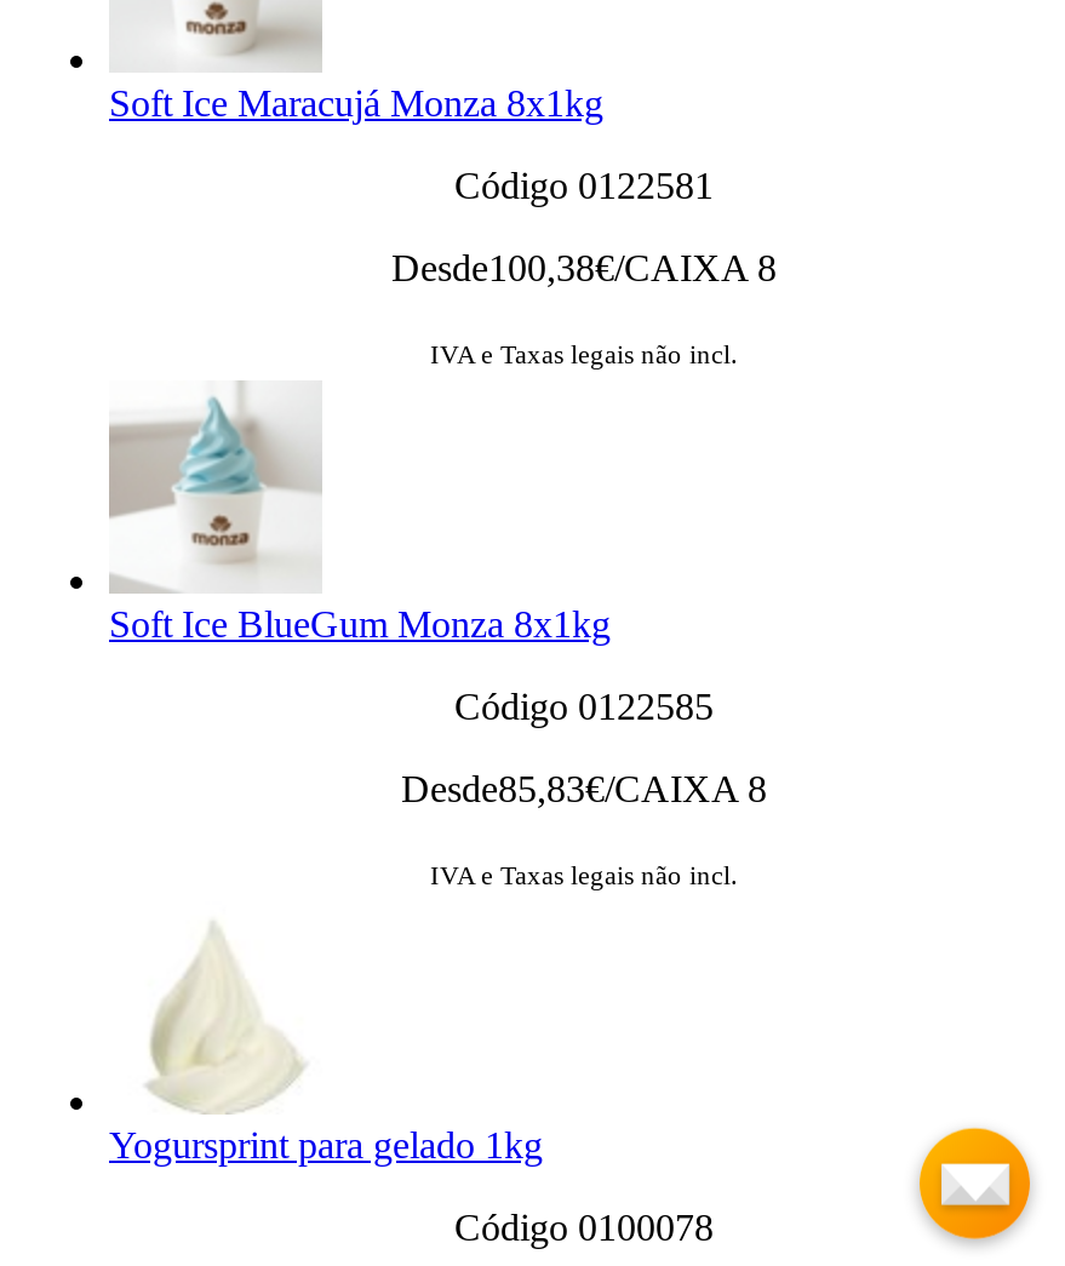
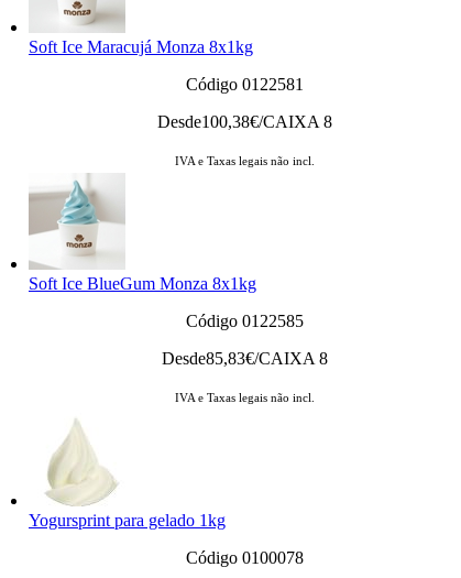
[914,1124,1037,1250] [image] -> none

